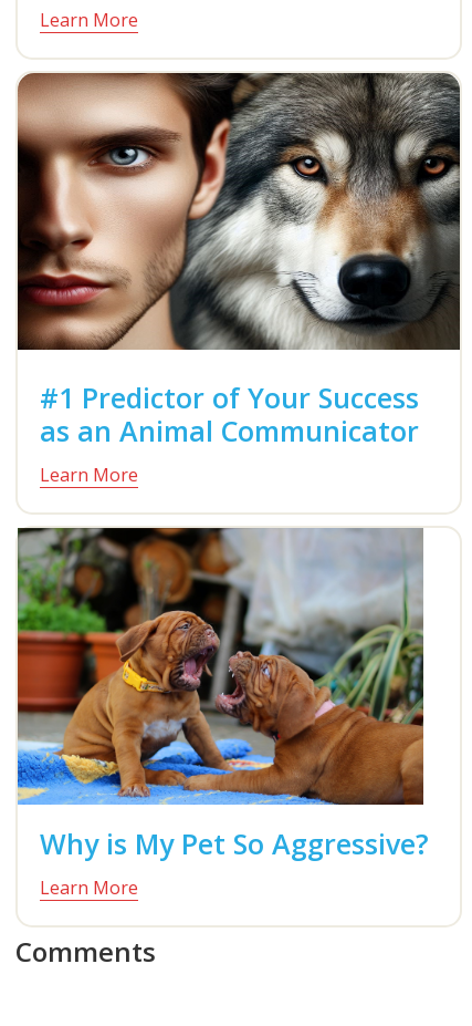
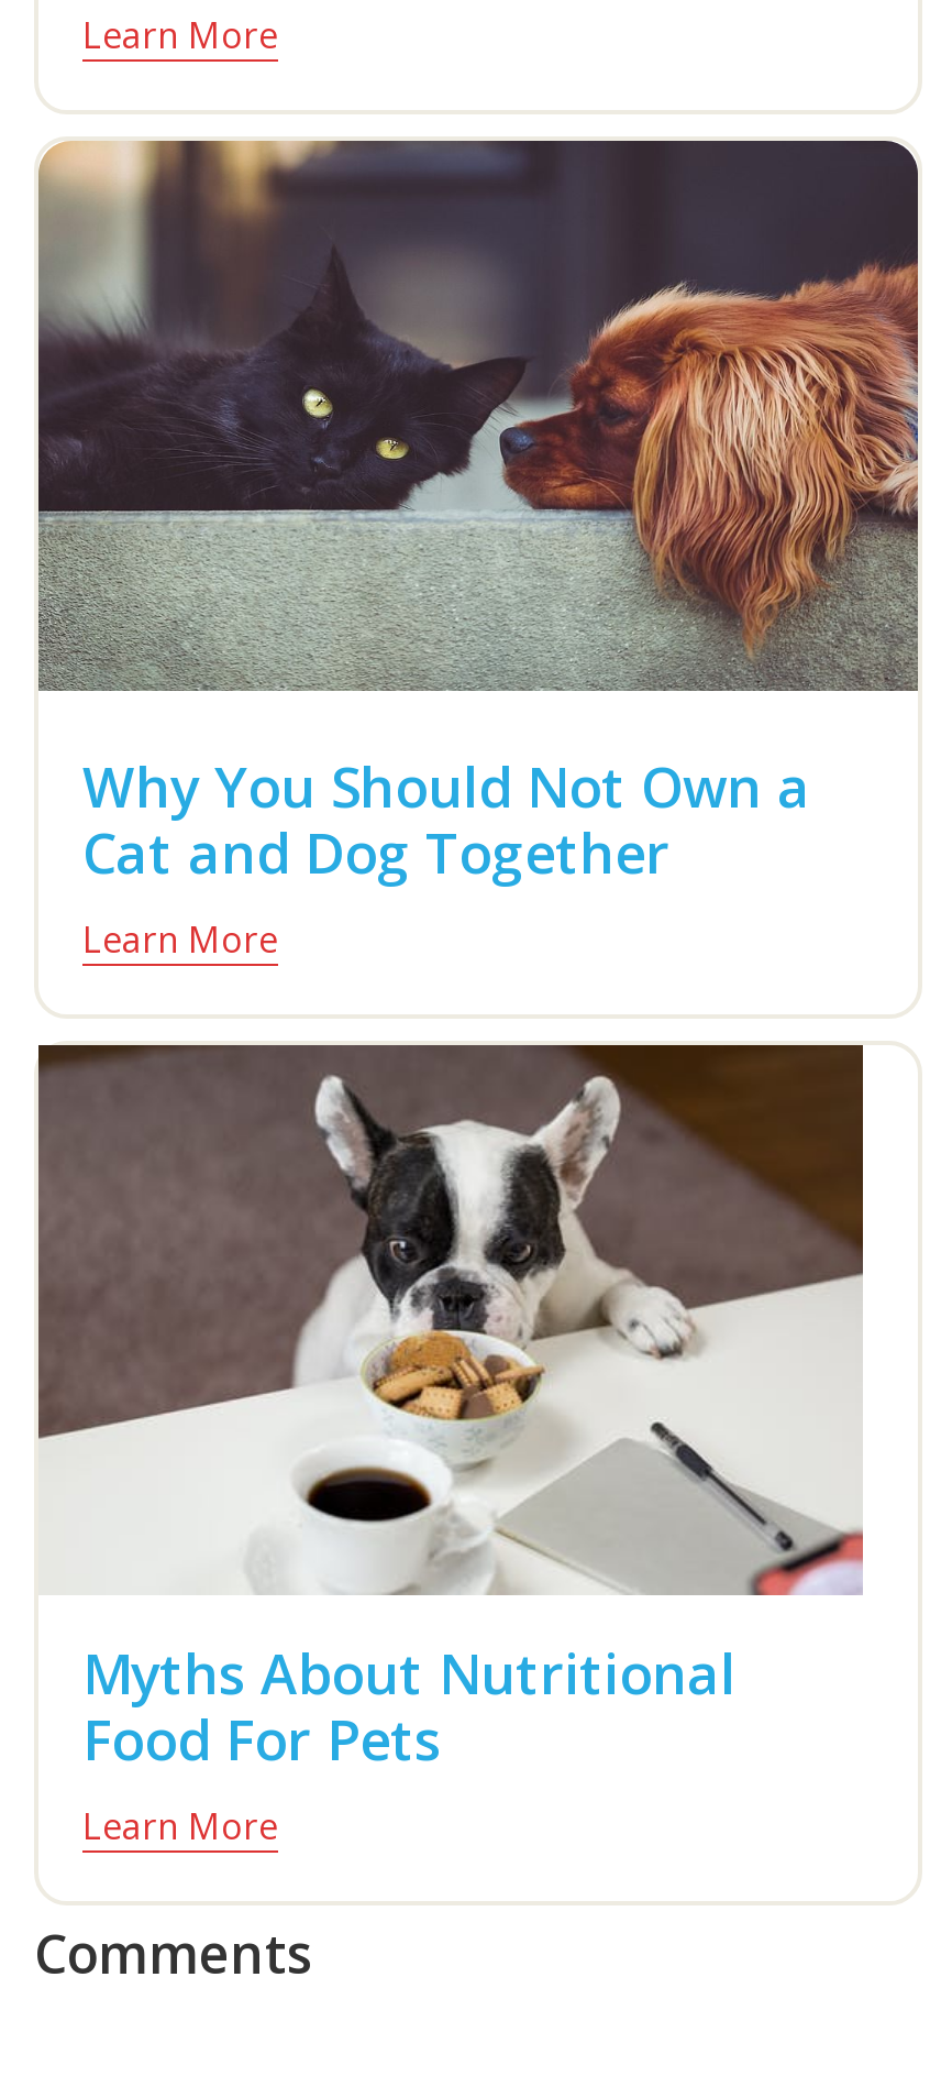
[18,72,461,450] [image] | #1 Predictor of Your Success | as an Animal Communicator -> [36,140,920,889] [image] | Why You Should Not Own a | Cat and Dog Together
[17,527,432,863] [image] | Why is My Pet So Aggressive? -> [38,1042,865,1775] [image] | Myths About Nutritional | Food For Pets

